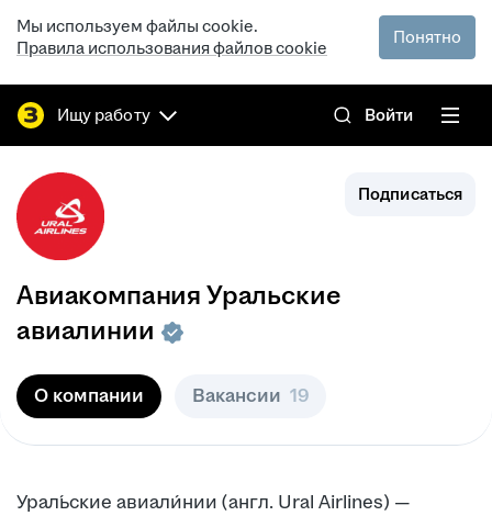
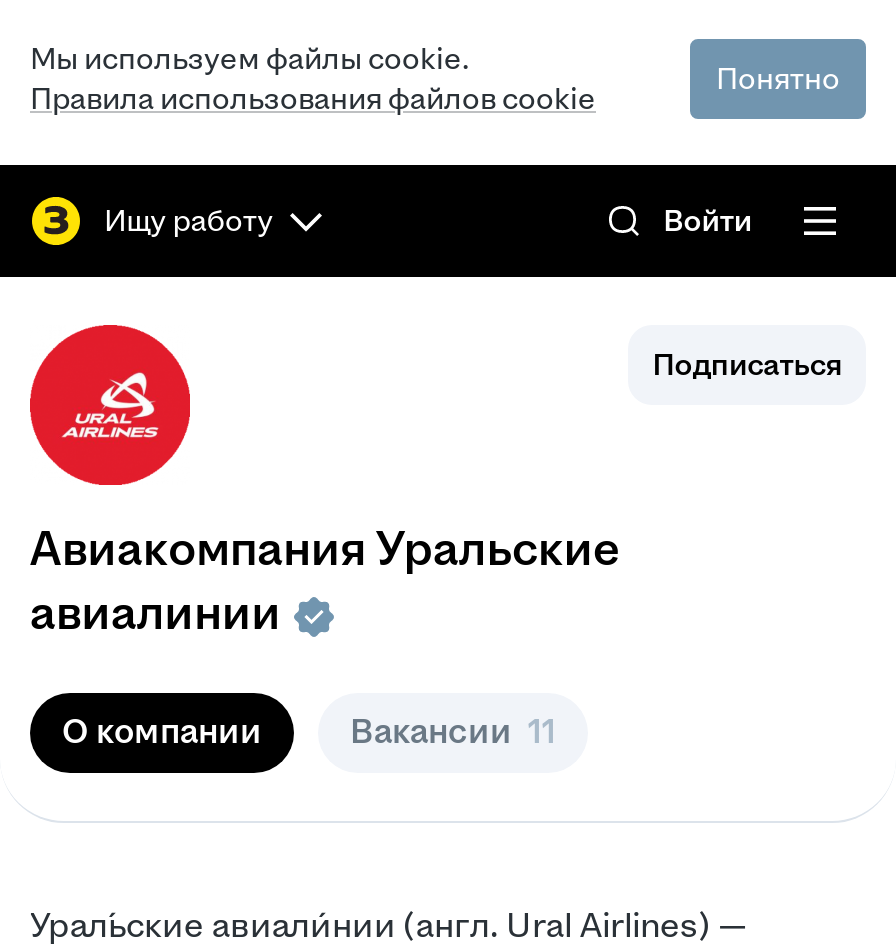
[192,385,309,406] Вакансии 19 -> [350,713,556,751] Вакансии 11

